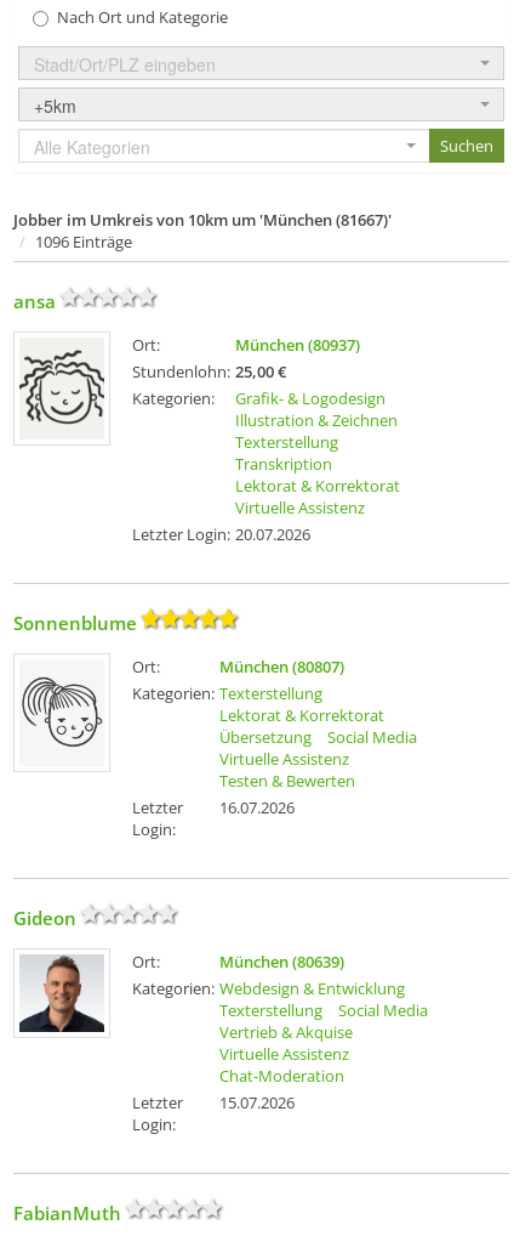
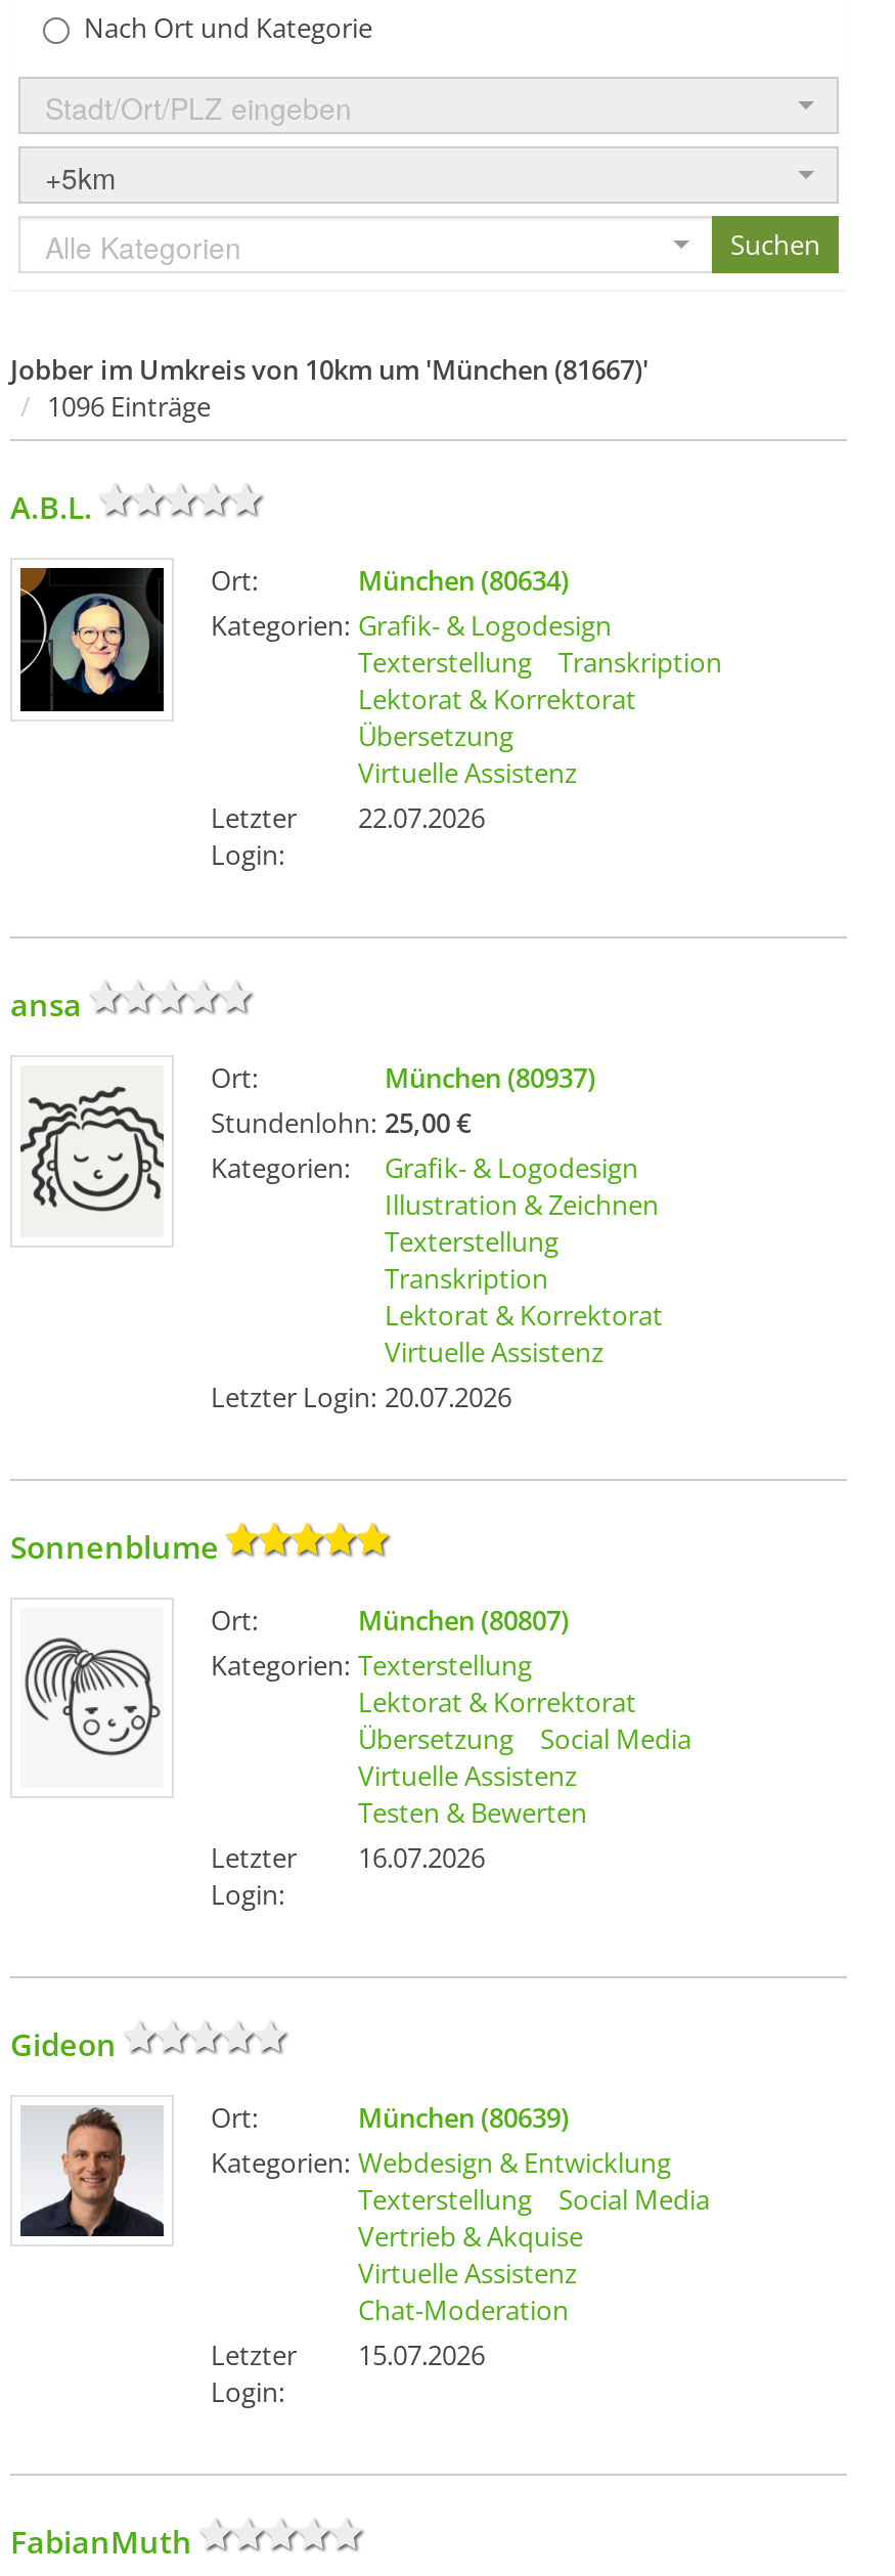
none -> [10,486,722,873] [image] | A.B.L. | Ort: | München (80634) | Kategorien: Grafik- & Logodesign | Texterstellung | Transkription | Lektorat & Korrektorat | Übersetzung | Virtuelle Assistenz | Letzter | Login:
none -> [358,799,485,836] 22.07.2026

